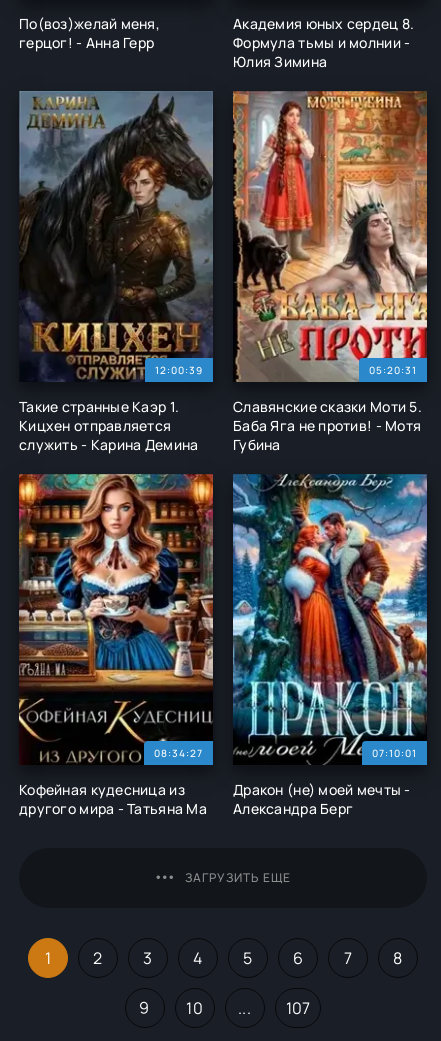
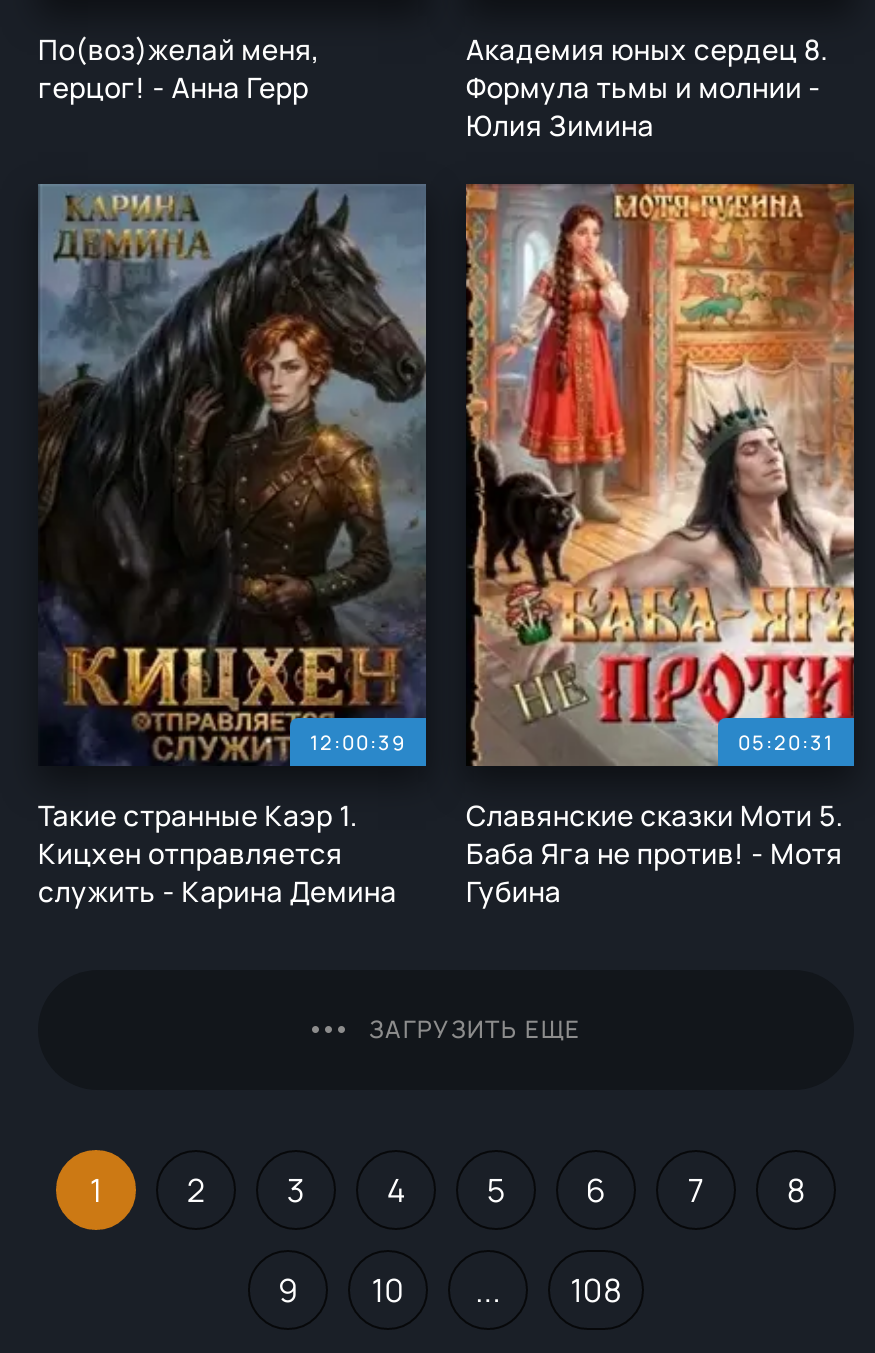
[18,473,214,818] [image] | 08:34:27 | Кофейная кудесница из | другого мира - Татьяна Ма -> none
[232,473,428,818] [image] | 07:10:01 | Дракон (не) моей мечты - | Александра Берг -> none
[286,997,310,1019] 107 -> [570,1268,622,1312] 108

